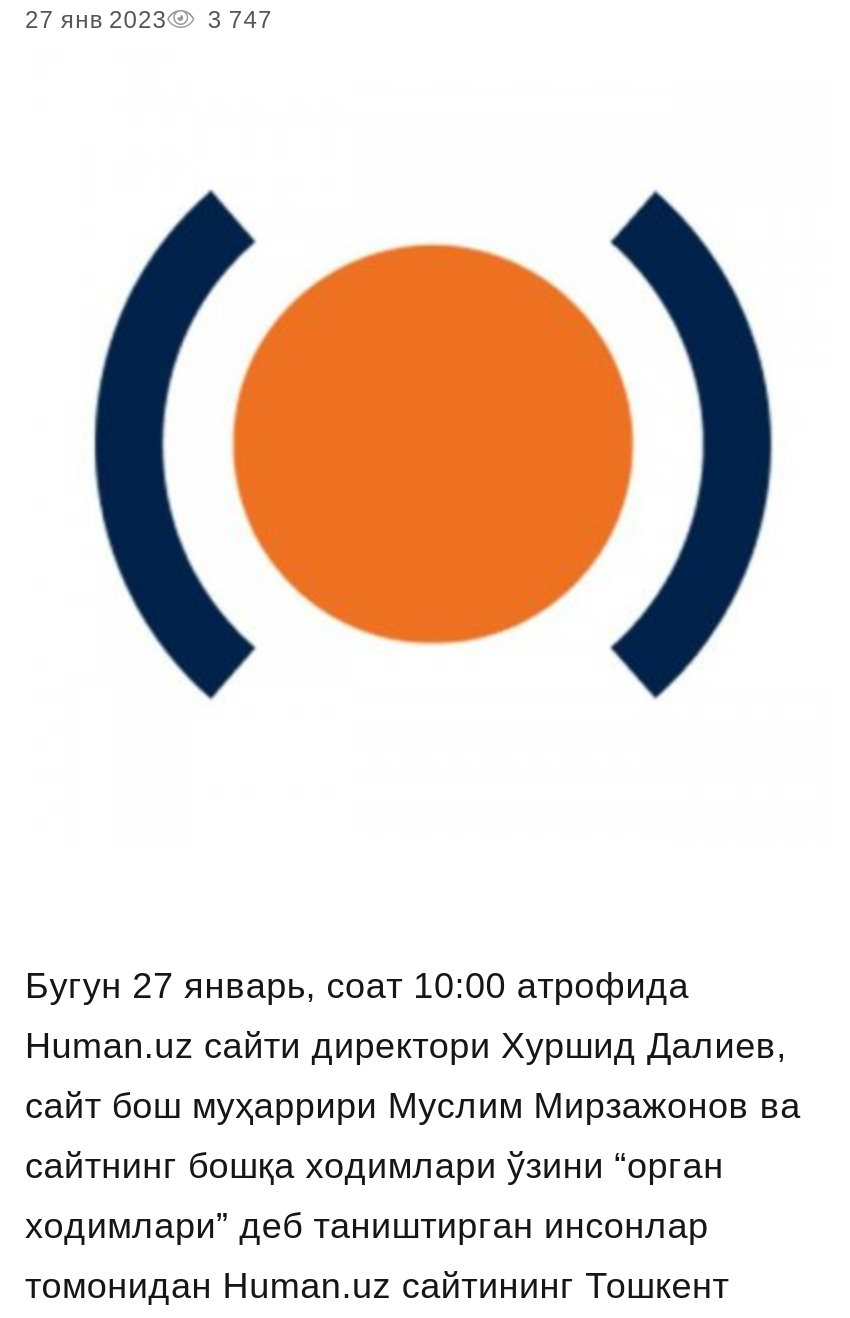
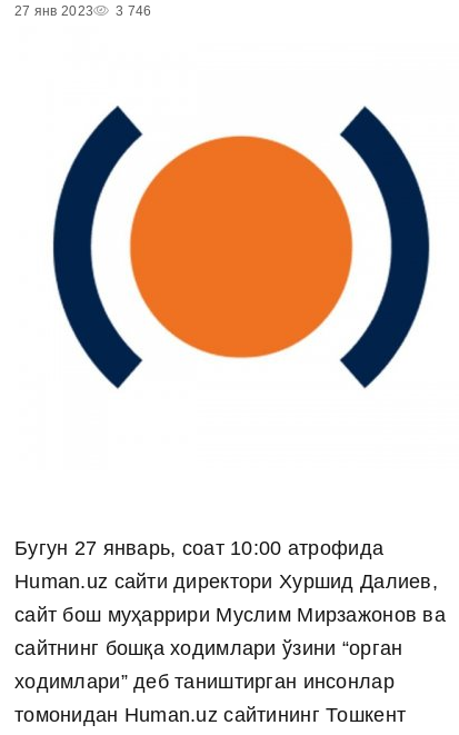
[25,6,273,34] 27 янв 2023 3 747 -> [14,3,152,19] 27 янв 2023 3 746

